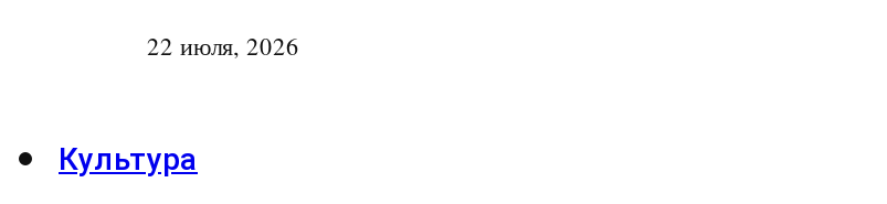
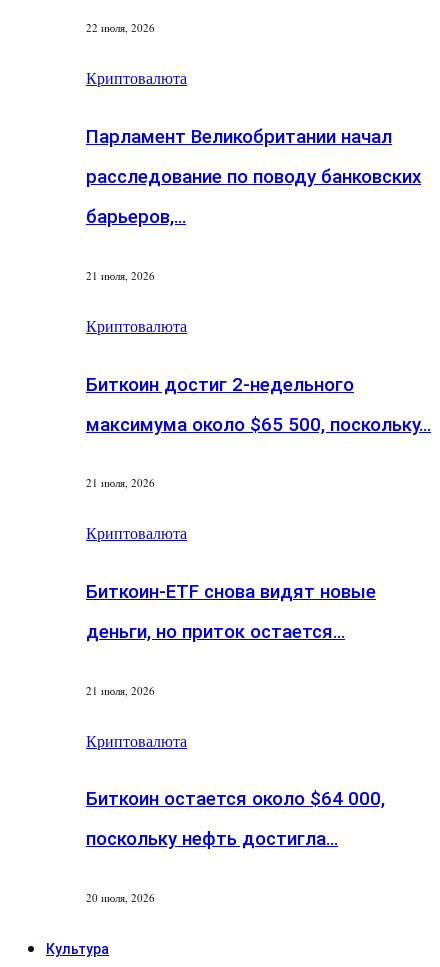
none -> [86,67,431,905] Криптовалюта | Парламент Великобритании начал | расследование по поводу банковских | барьеров,… | 21 июля, 2026 | Криптовалюта | Биткоин достиг 2-недельного | максимума около $65 500, поскольку… | 21 июля, 2026 | Криптовалюта | Биткоин-ETF снова видят новые | деньги, но приток остается… | 21 июля, 2026 | Криптовалюта | Биткоин остается около $64 000, | поскольку нефть достигла… | 20 июля, 2026

